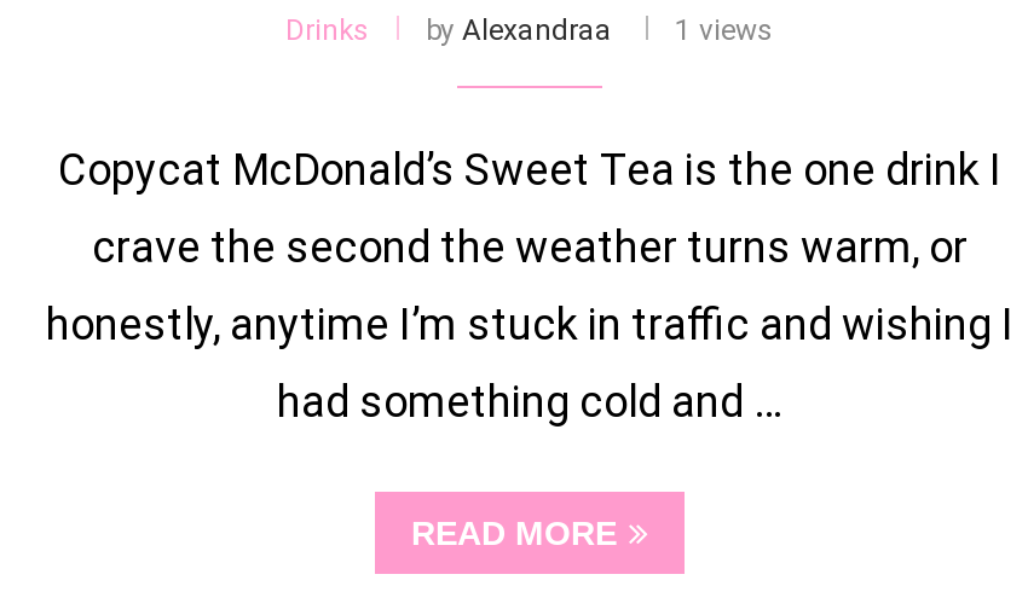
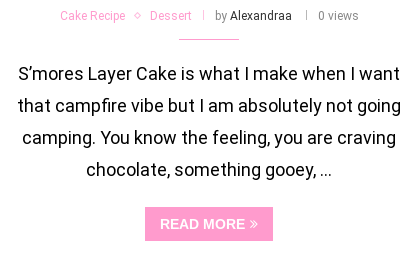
[285,13,370,47] Drinks -> [59,9,191,23] Cake Recipe | Dessert
[675,13,774,47] 1 views -> [317,9,358,23] 0 views
[58,144,1001,194] Copycat McDonald’s Sweet Tea is the one drink I -> [18,63,400,84] S’mores Layer Cake is what I make when I want
[92,221,968,272] crave the second the weather turns warm, or -> [17,95,401,116] that campfire vibe but I am absolutely not going
[46,298,1013,349] honestly, anytime I’m stuck in traffic and wishing I -> [22,127,396,148] camping. You know the feeling, you are craving
[277,376,782,426] had something cold and … -> [86,159,332,180] chocolate, something gooey, …

